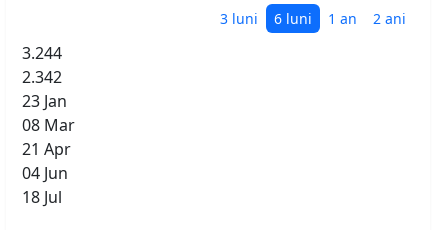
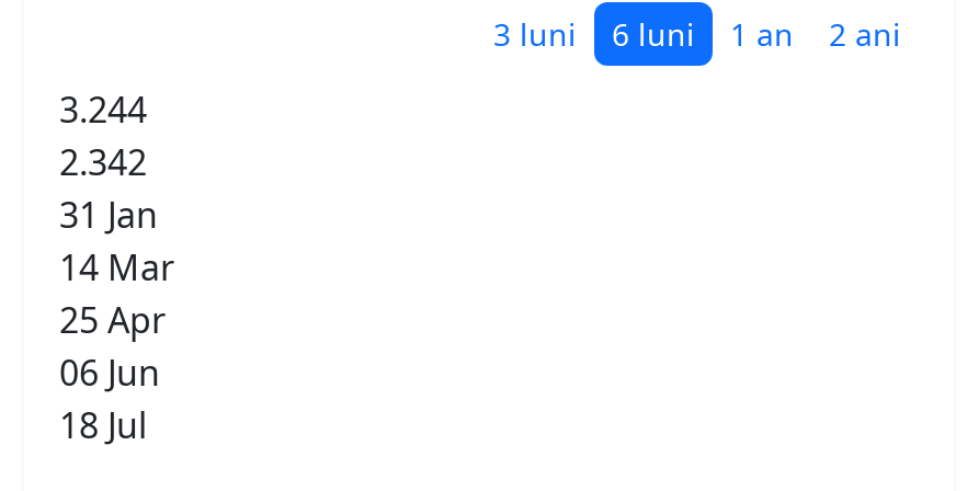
[22,90,67,112] 23 Jan -> [59,192,158,240] 31 Jan
[22,114,75,136] 08 Mar -> [59,244,175,292] 14 Mar
[22,138,71,160] 21 Apr -> [59,297,167,345] 25 Apr
[22,162,68,184] 04 Jun -> [59,349,160,398] 06 Jun

